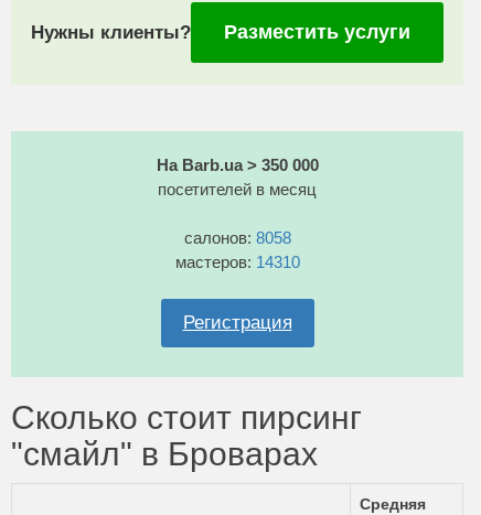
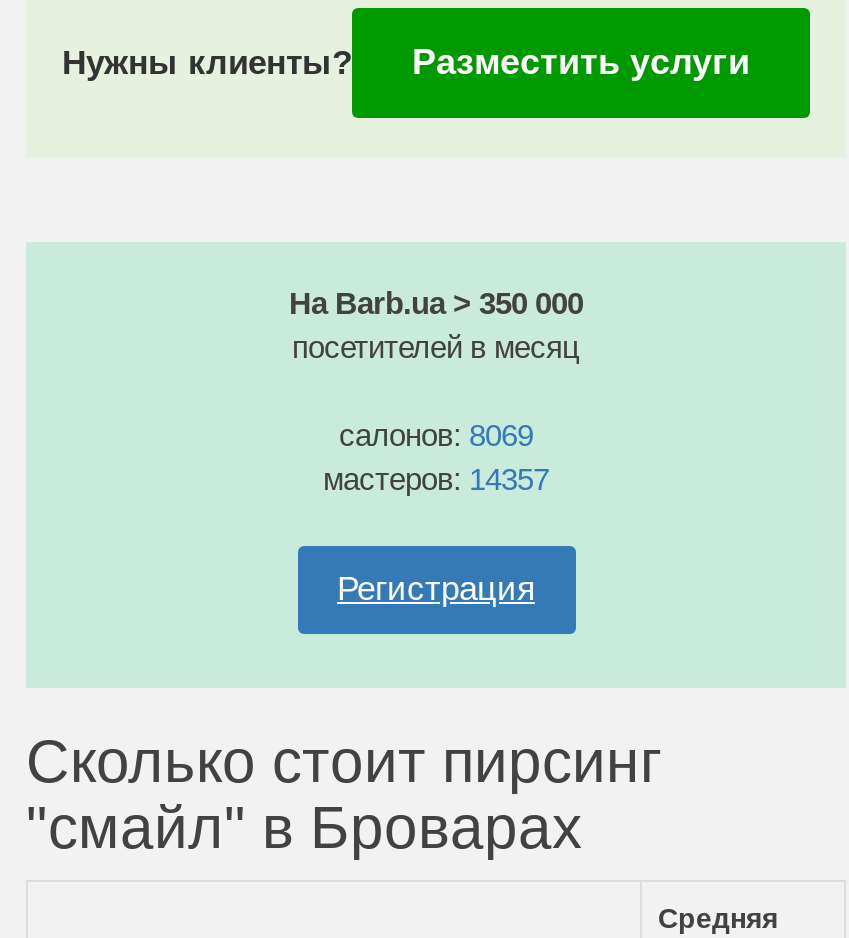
[184,228,291,247] салонов: 8058 -> [339,418,533,452] салонов: 8069
[175,253,300,271] мастеров: 14310 -> [323,462,549,496] мастеров: 14357

